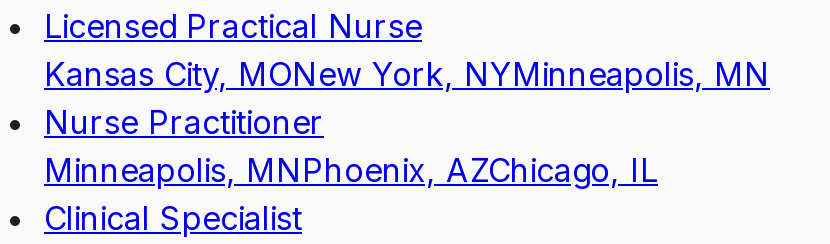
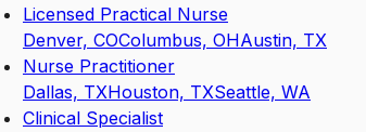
[44,53,770,93] Kansas City, MONew York, NYMinneapolis, MN -> [23,29,327,51] Denver, COColumbus, OHAustin, TX
[44,149,658,189] Minneapolis, MN Phoenix, AZChicago, IL -> [23,81,311,102] Dallas, TX Houston, TXSeattle, WA

